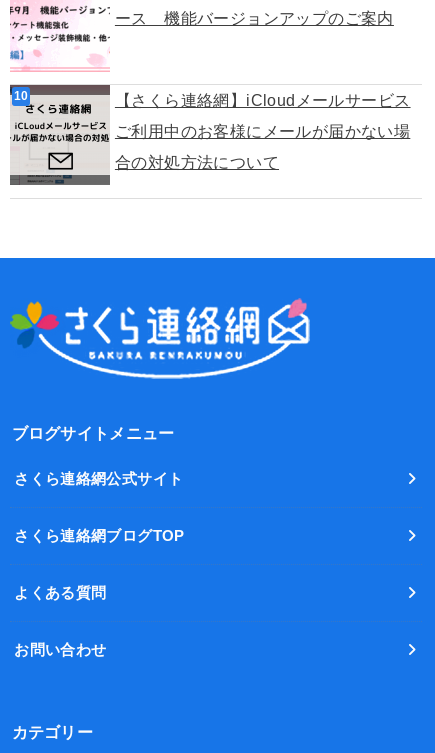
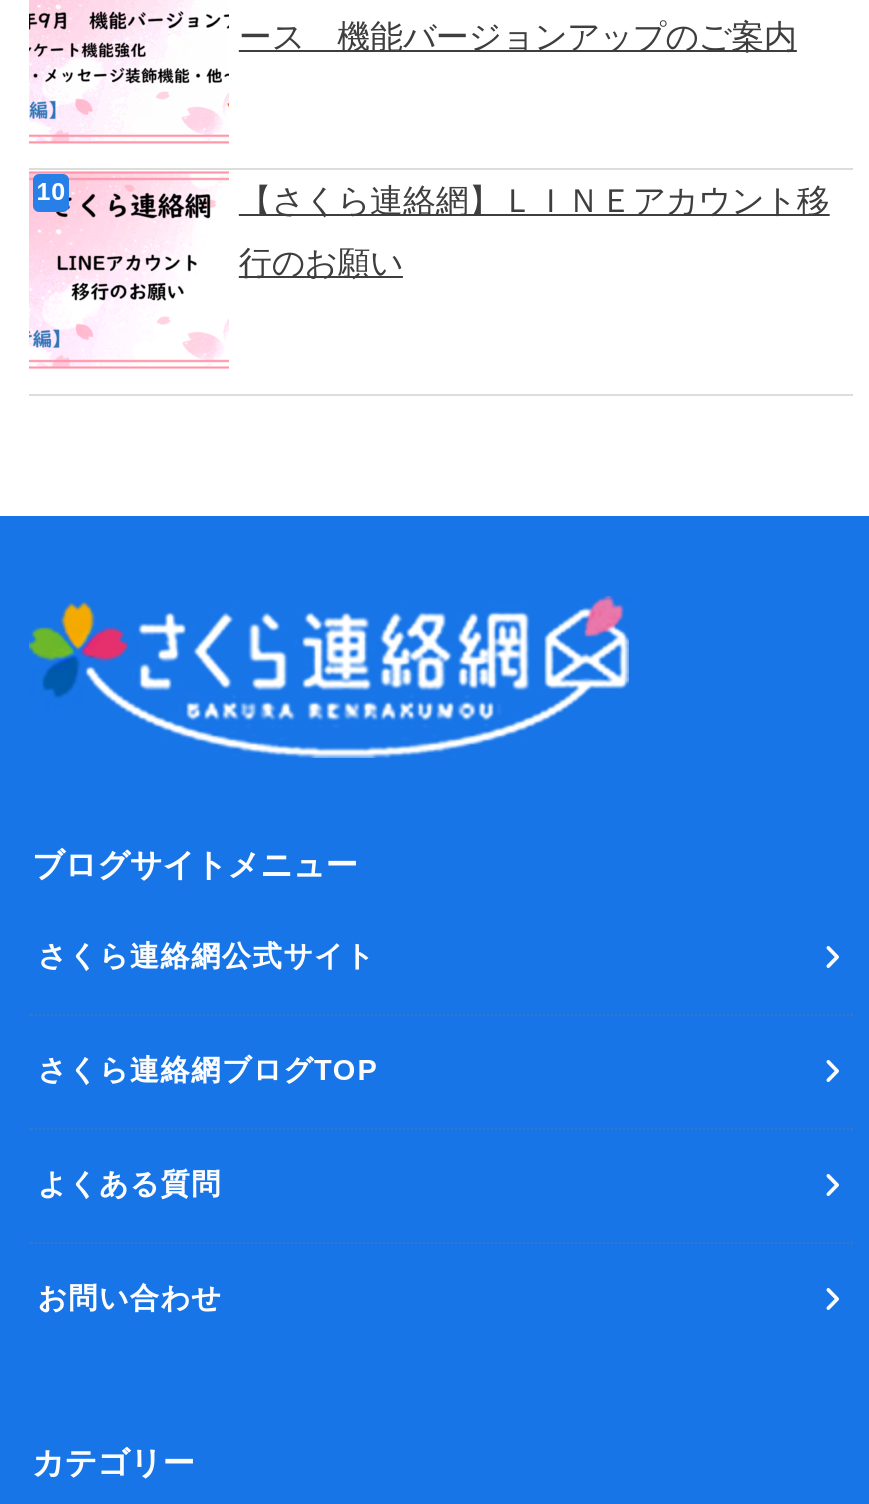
[9,84,411,186] [image] | 【さくら連絡網】iCloudメールサービス | ご利用中のお客様にメールが届かない場 | 合の対処方法について -> [29,170,830,370] [image] | 【さくら連絡網】ＬＩＮＥアカウント移 | 行のお願い

